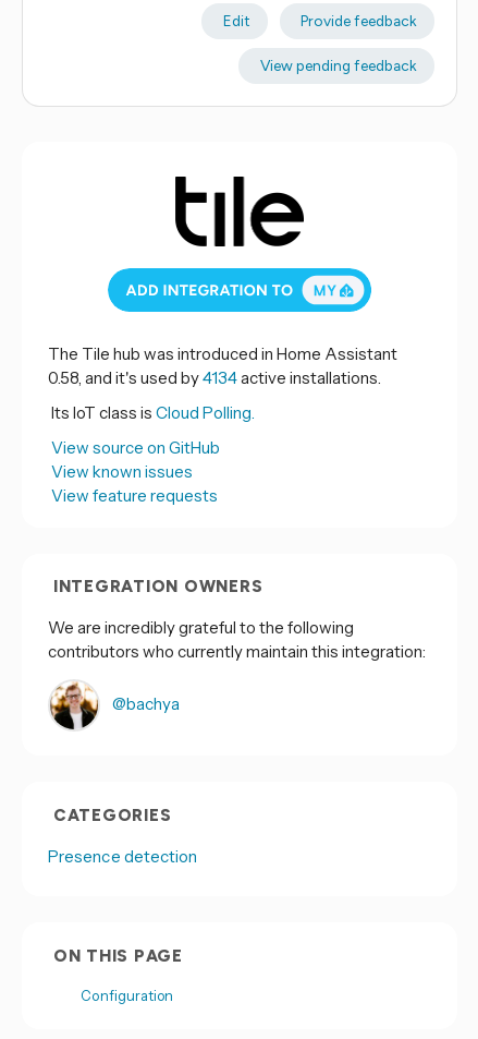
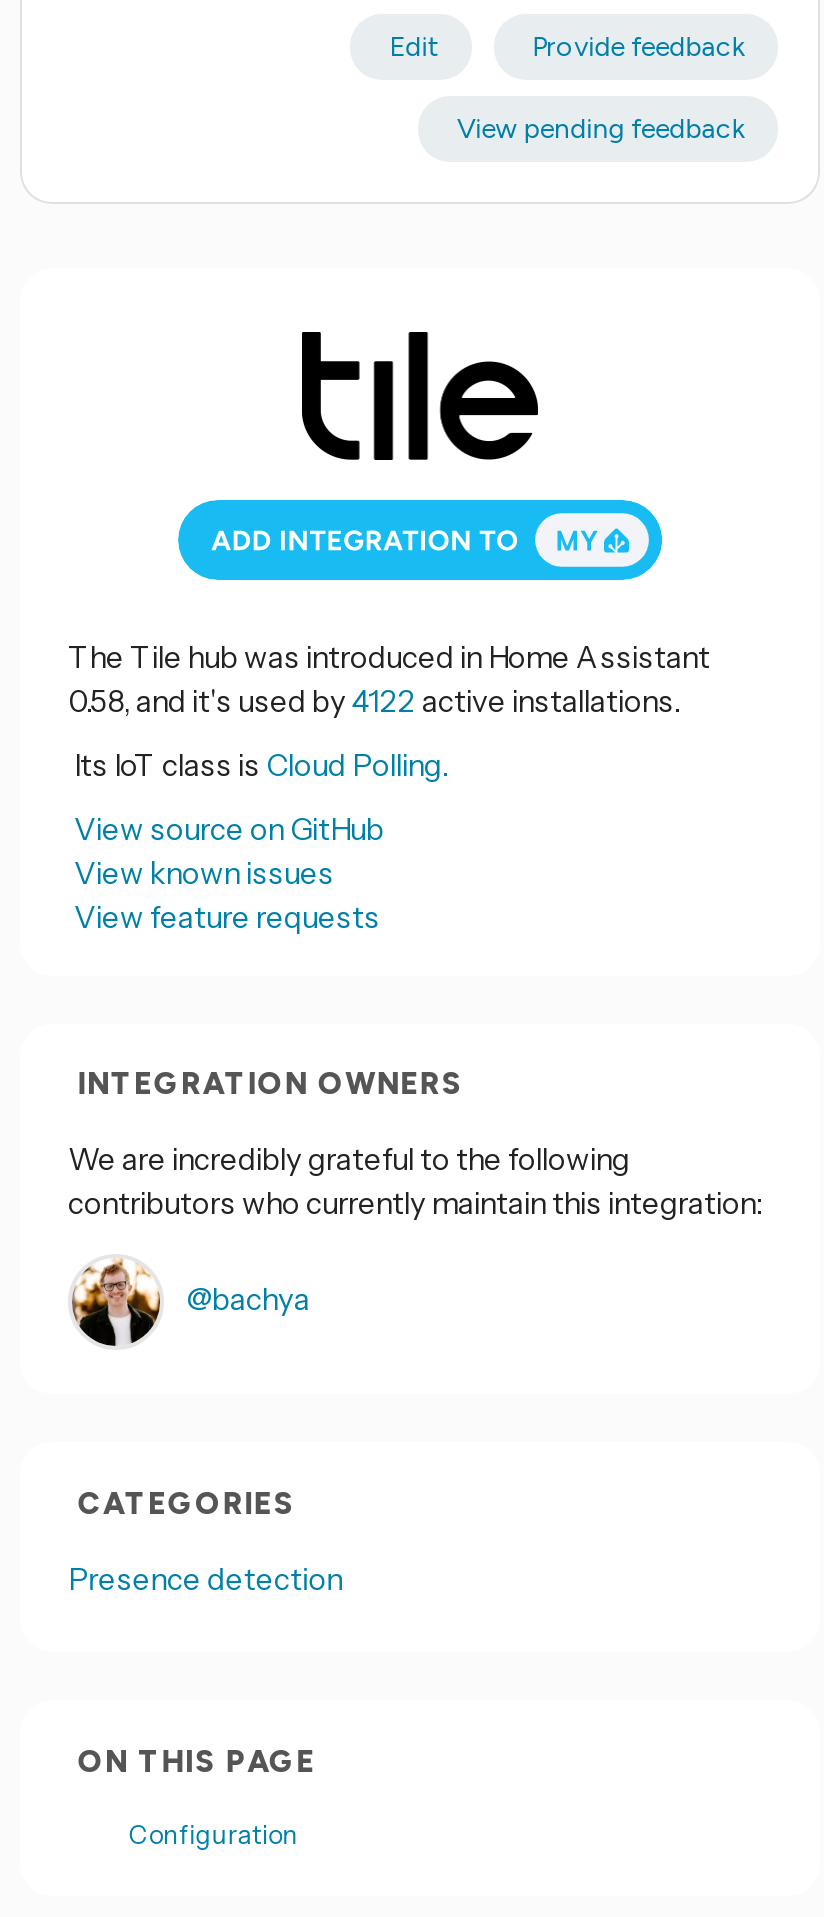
[48,367,381,388] 0.58, and it's used by 4134 active installations. -> [68,681,680,719] 0.58, and it's used by 4122 active installations.

